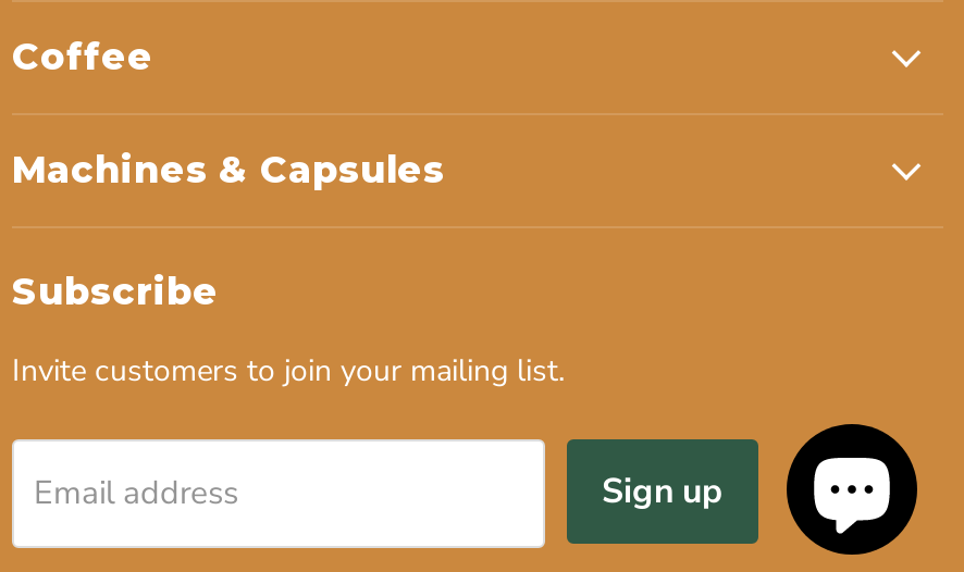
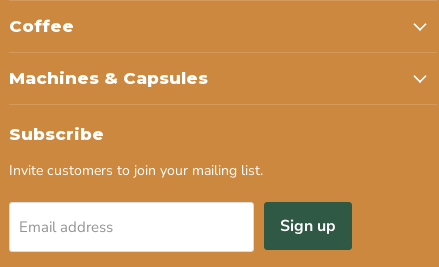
[784,422,919,557] [image] -> none

